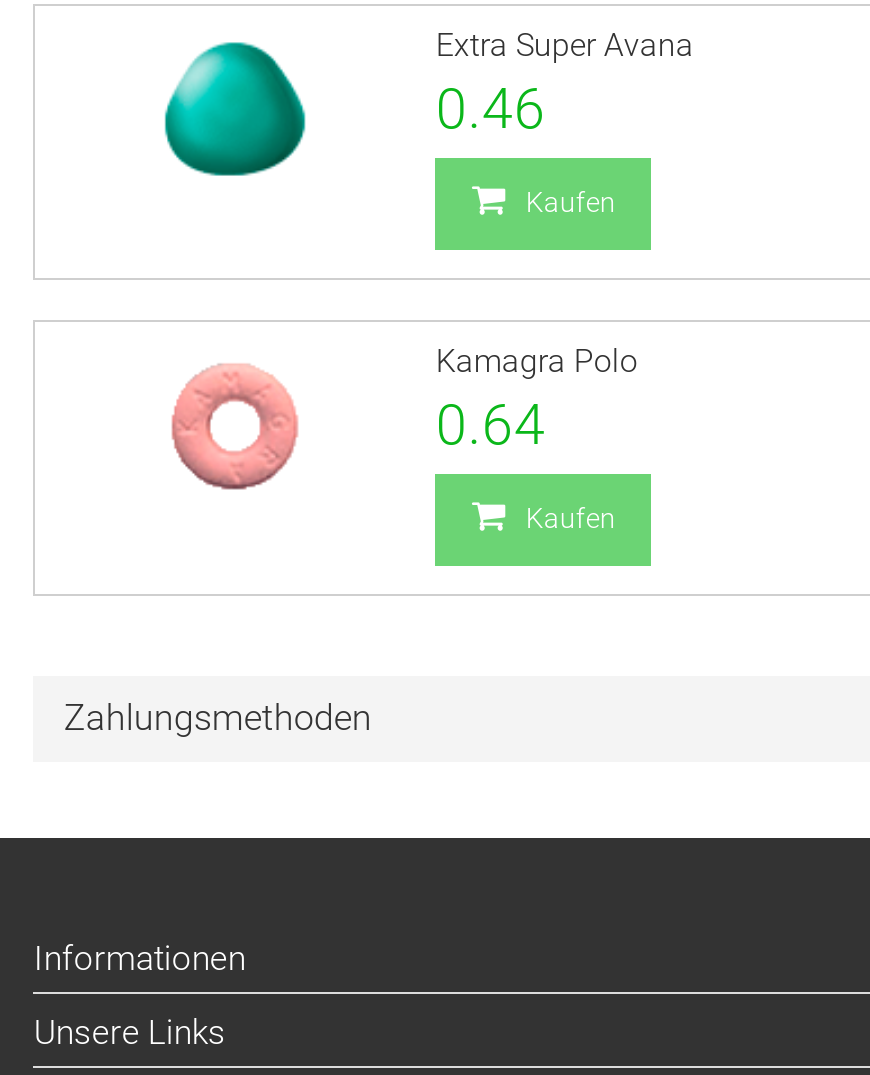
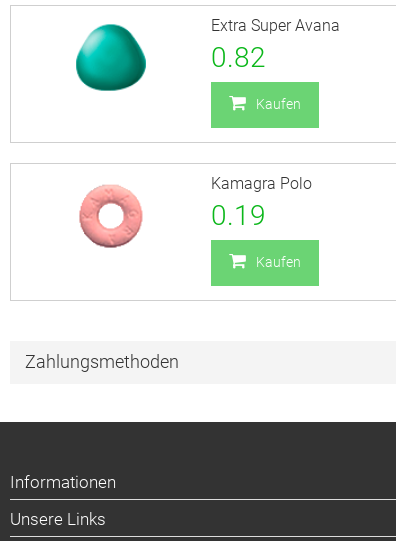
[436,76,546,142] 0.46 -> [211,41,266,74] 0.82
[436,392,546,458] 0.64 -> [211,199,266,232] 0.19

